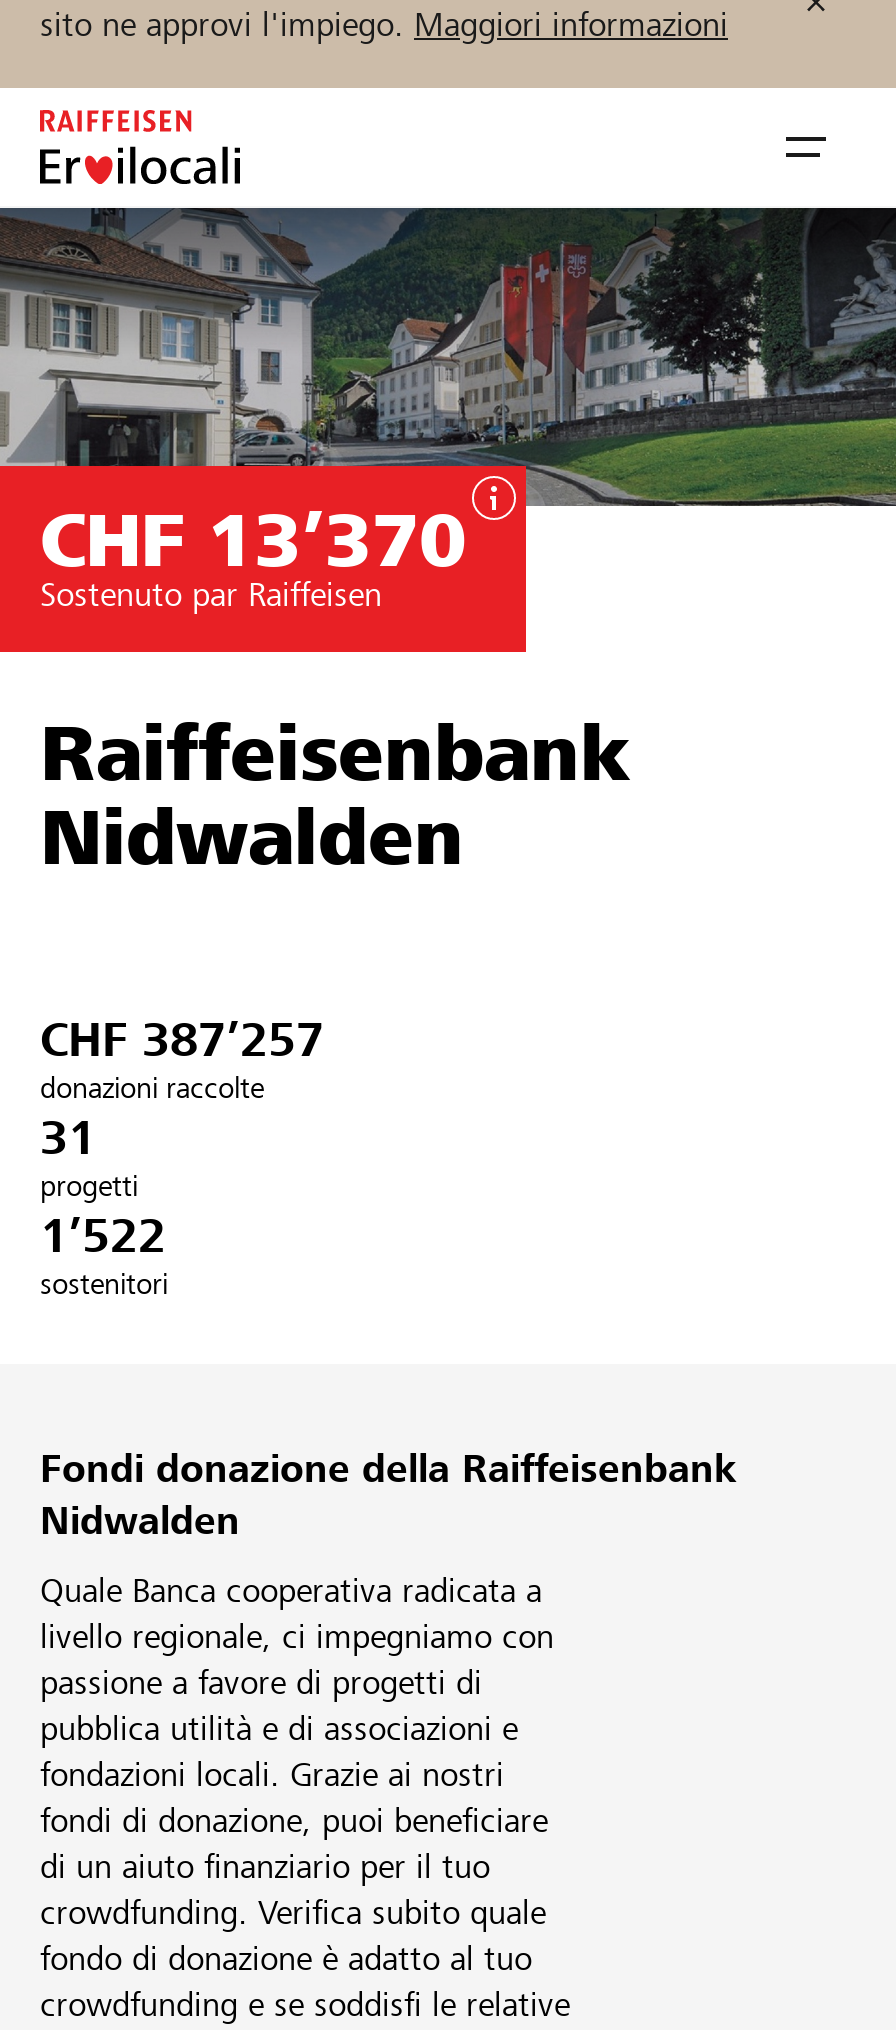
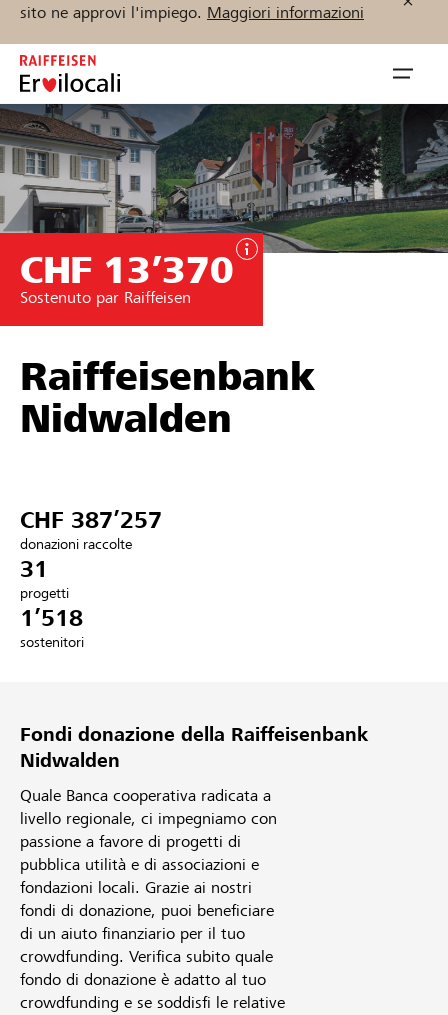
[40,1210,166,1262] 1’522 -> [20,605,83,631] 1’518

